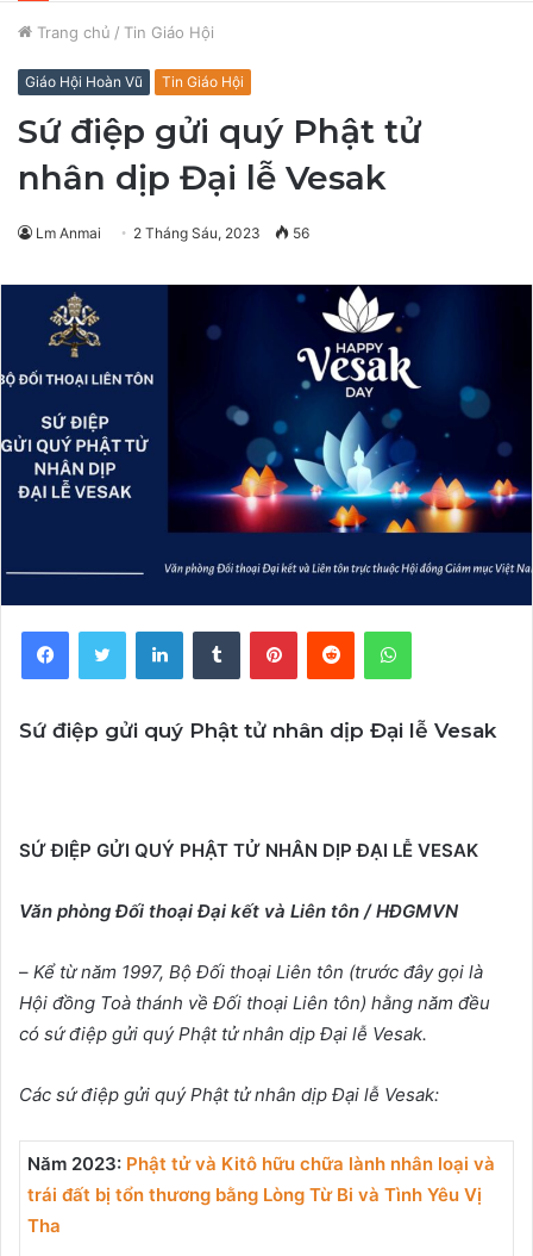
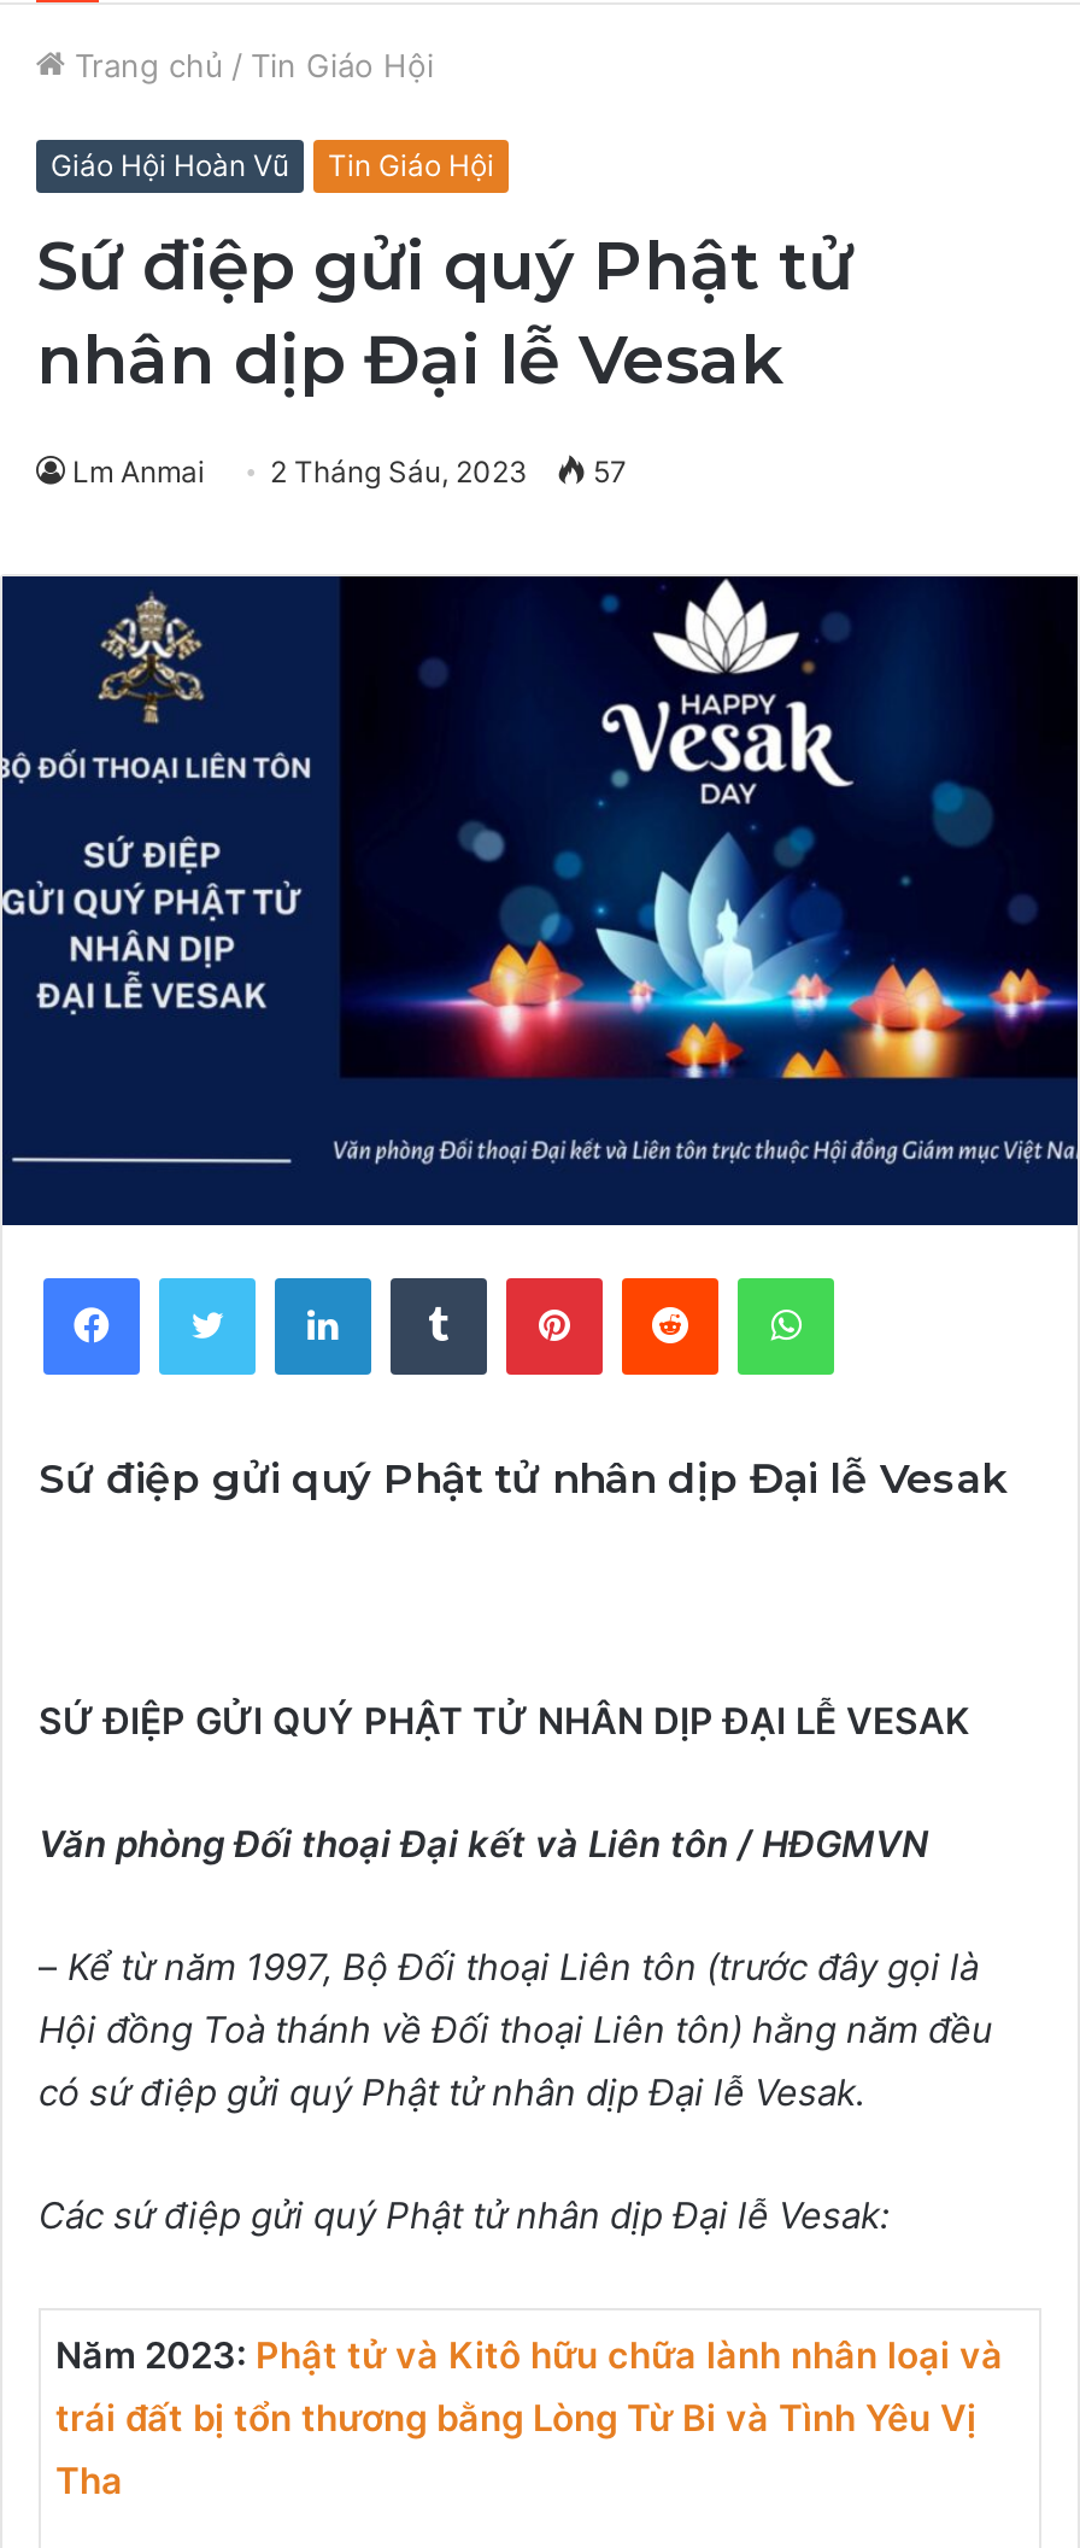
[36,224,309,242] Lm Anmai 2 Tháng Sáu, 2023 56 -> [72,453,627,490] Lm Anmai 2 Tháng Sáu, 2023 57

